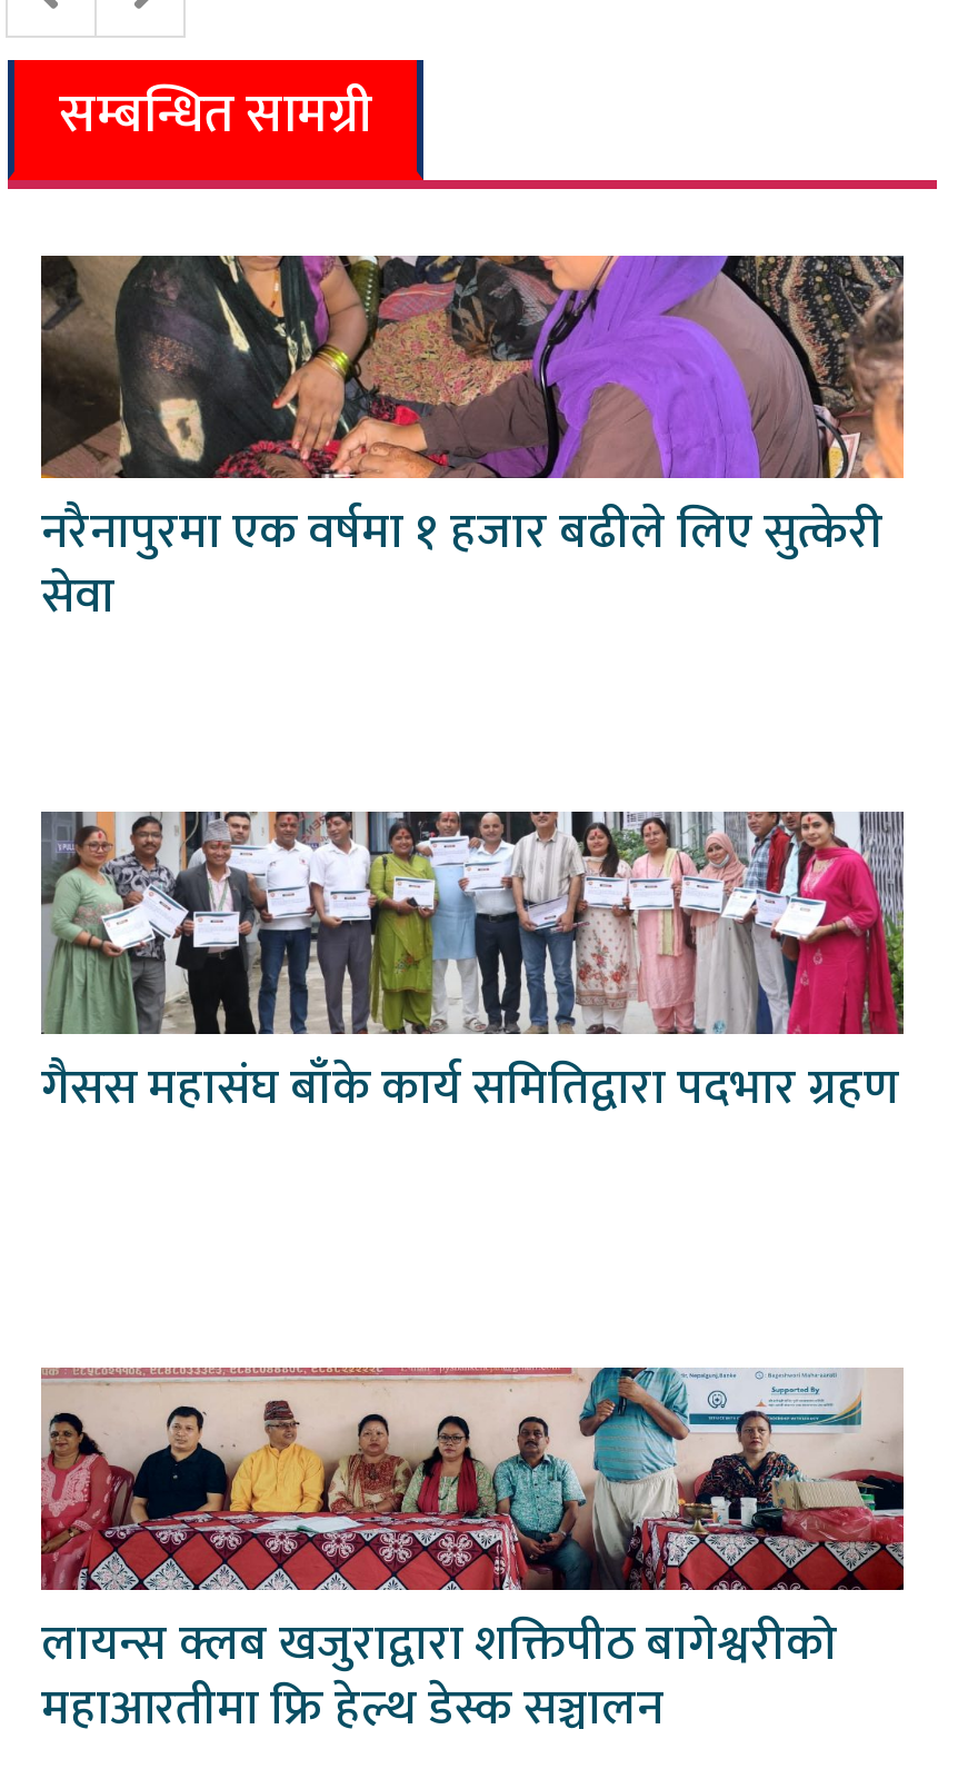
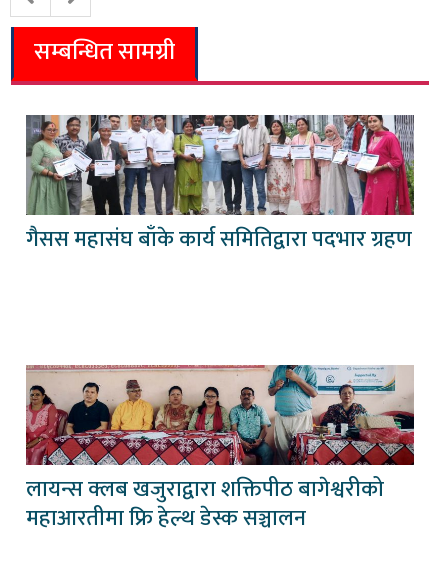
[41,254,906,639] [image] | नरैनापुरमा एक वर्षमा १ हजार बढीले लिए सुत्केरी | सेवा -> none

